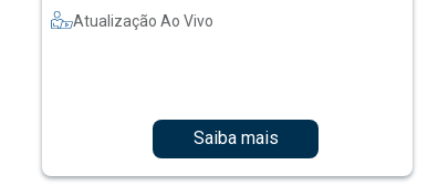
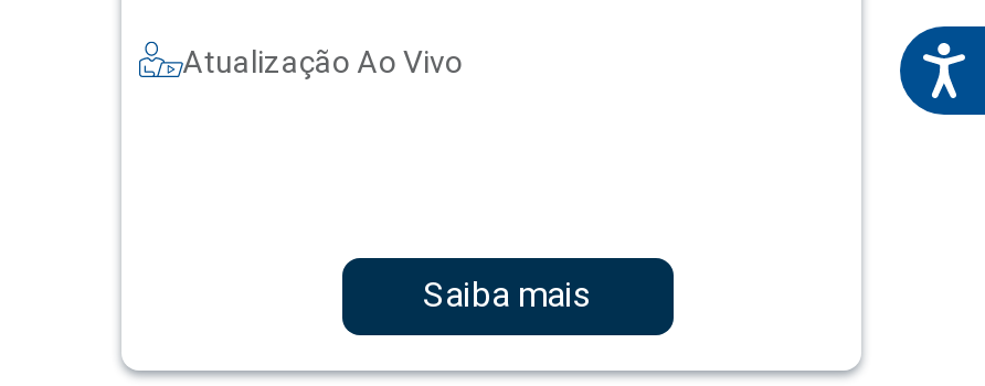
none -> [897,24,978,117] [image]

